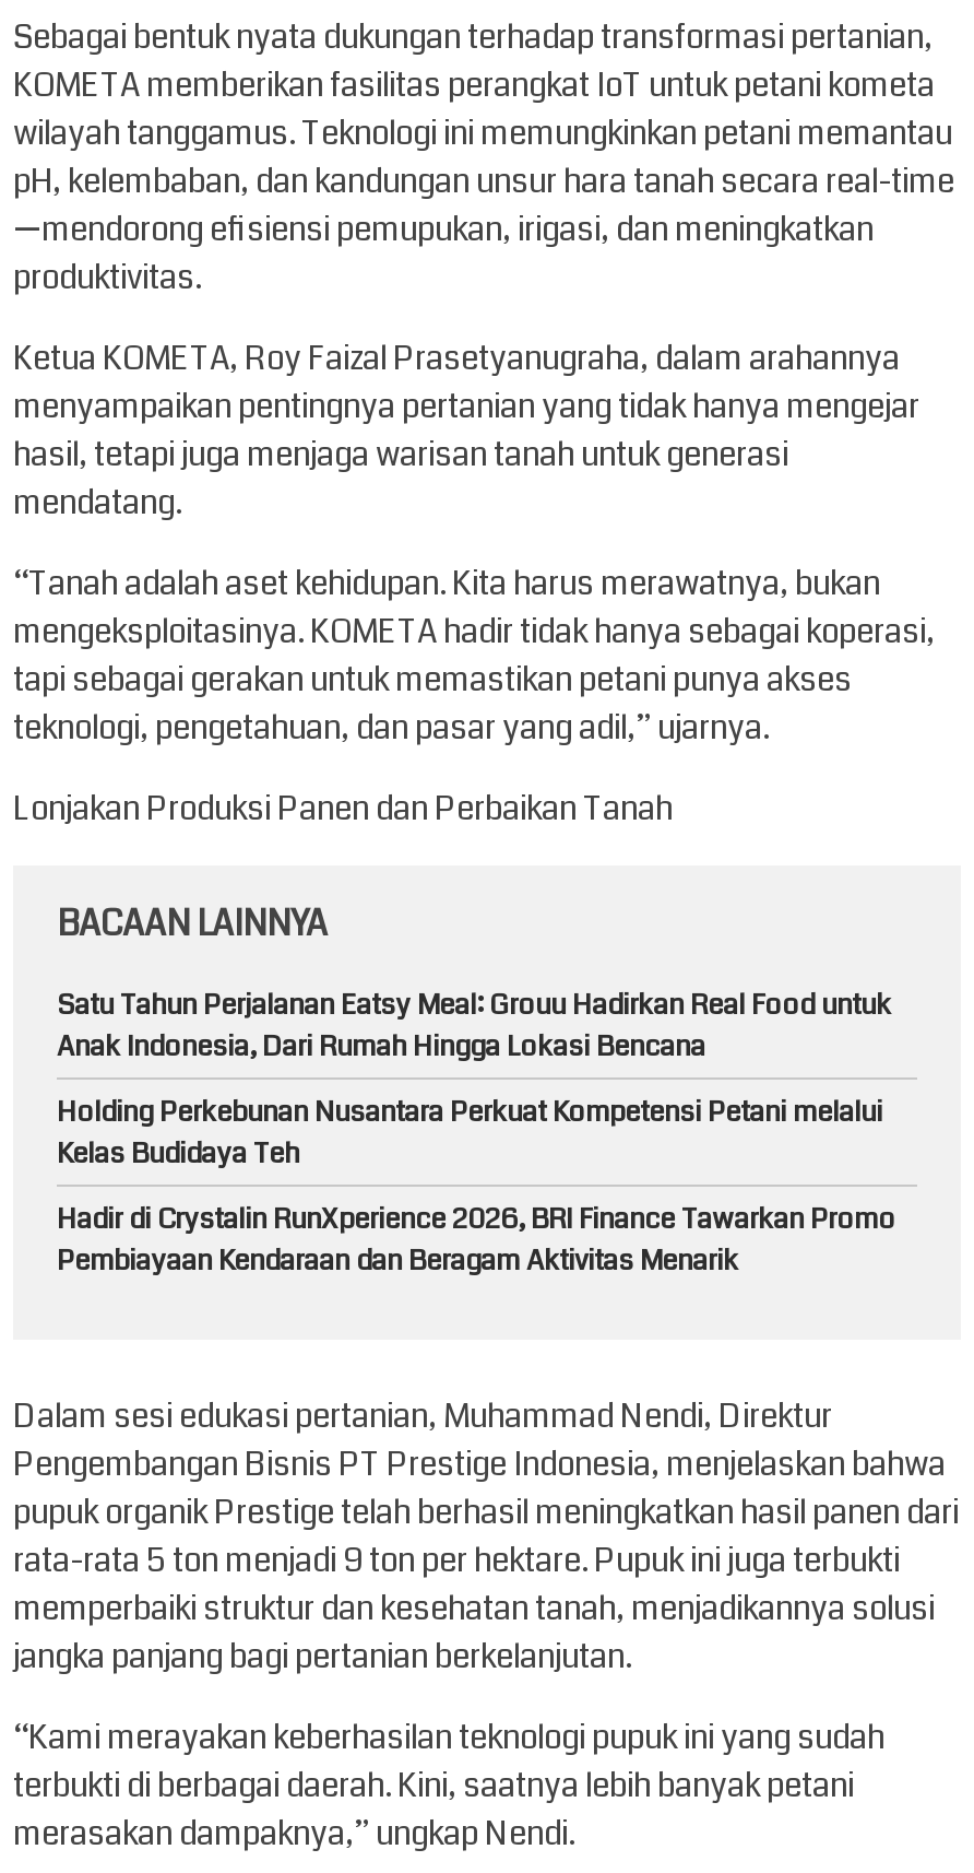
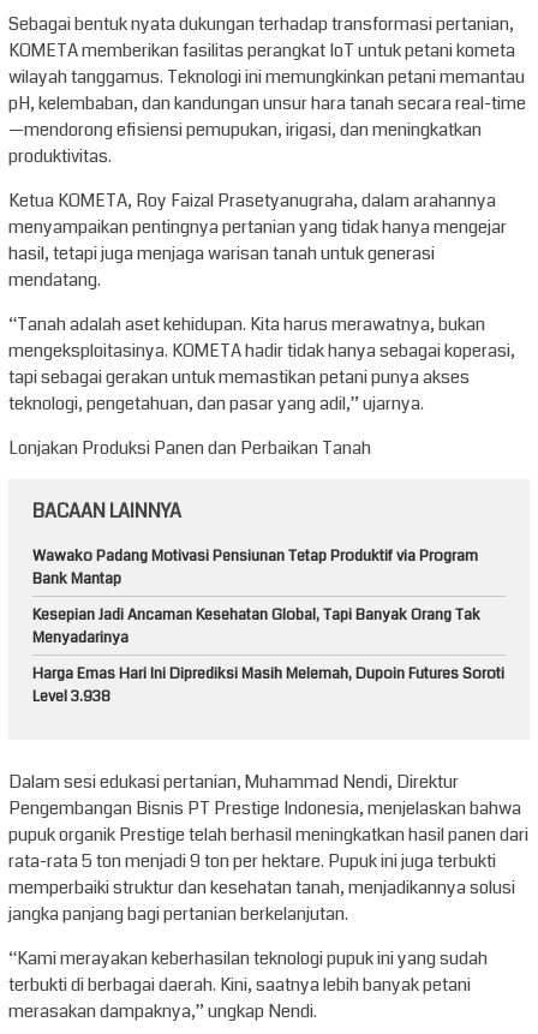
[57,987,891,1068] Satu Tahun Perjalanan Eatsy Meal: Grouu Hadirkan Real Food untuk | Anak Indonesia, Dari Rumah Hingga Lokasi Bencana -> [32,546,478,590] Wawako Padang Motivasi Pensiunan Tetap Produktif via Program | Bank Mantap
[57,1094,882,1175] Holding Perkebunan Nusantara Perkuat Kompetensi Petani melalui | Kelas Budidaya Teh -> [32,605,480,649] Kesepian Jadi Ancaman Kesehatan Global, Tapi Banyak Orang Tak | Menyadarinya
[57,1201,895,1282] Hadir di Crystalin RunXperience 2026, BRI Finance Tawarkan Promo | Pembiayaan Kendaraan dan Beragam Aktivitas Menarik -> [32,664,504,708] Harga Emas Hari Ini Diprediksi Masih Melemah, Dupoin Futures Soroti | Level 3.938

